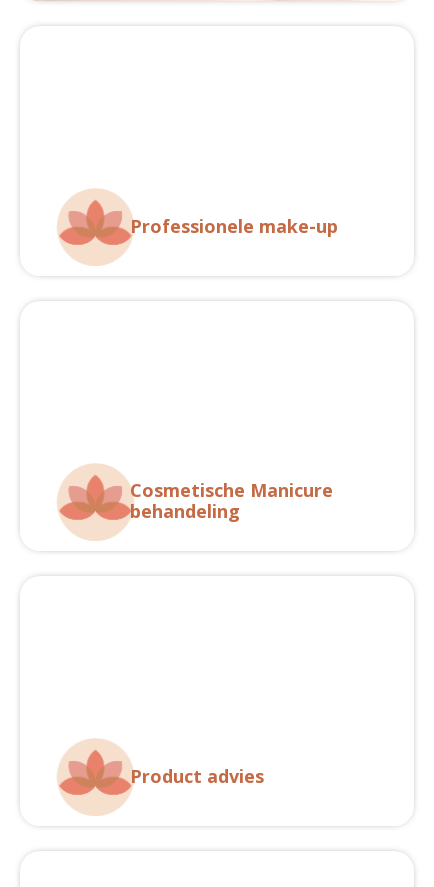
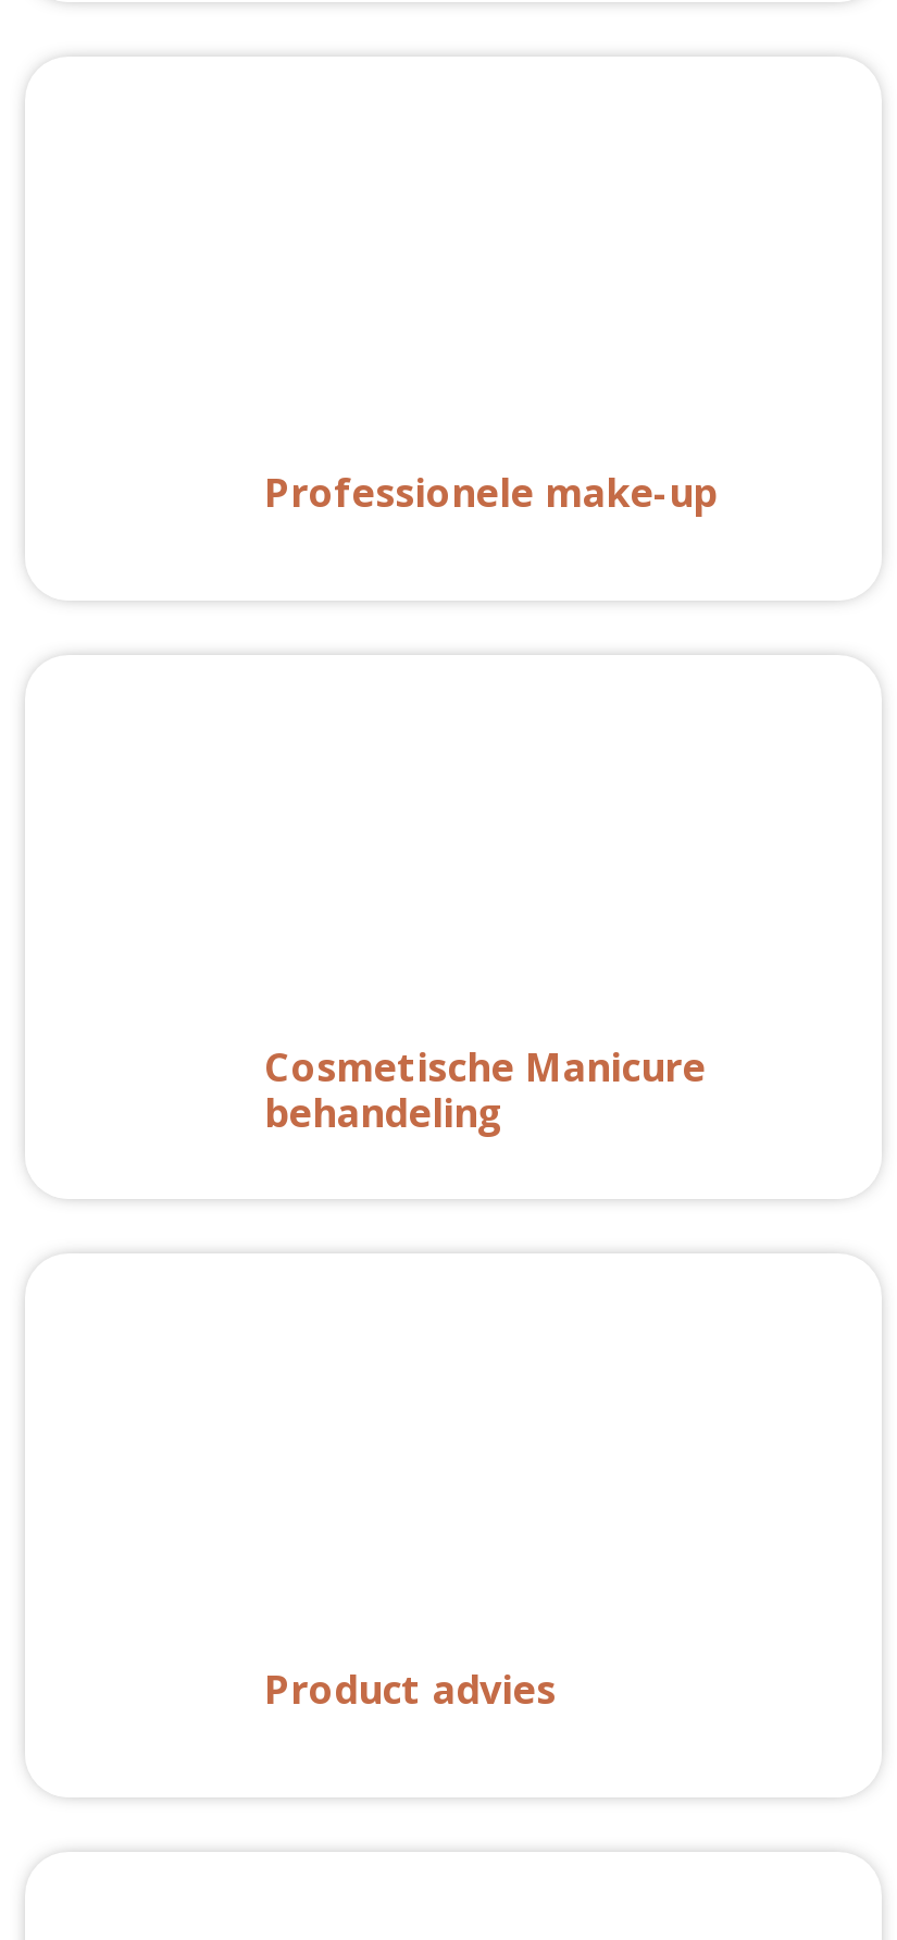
[56,188,132,266] [image] -> none
[56,463,127,541] [image] -> none
[56,738,132,816] [image] -> none

